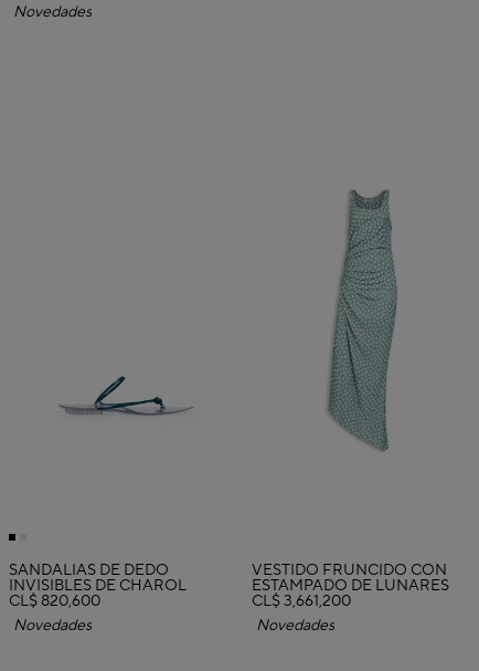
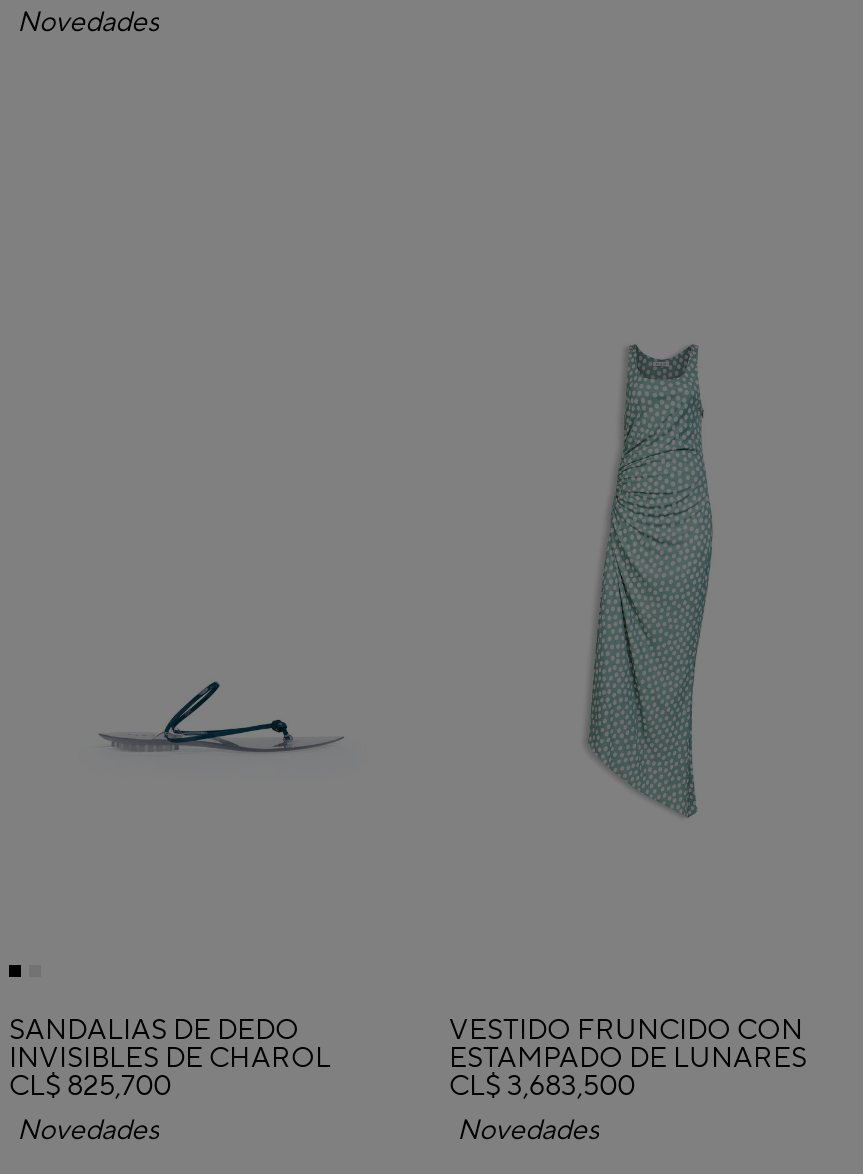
[9,592,100,612] CL$ 820,600 -> [9,1070,171,1106] CL$ 825,700
[252,592,351,612] CL$ 3,661,200 -> [449,1070,635,1106] CL$ 3,683,500

